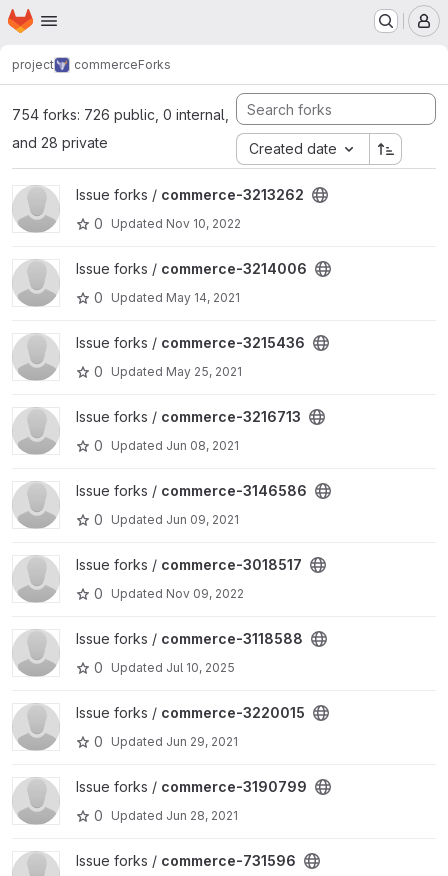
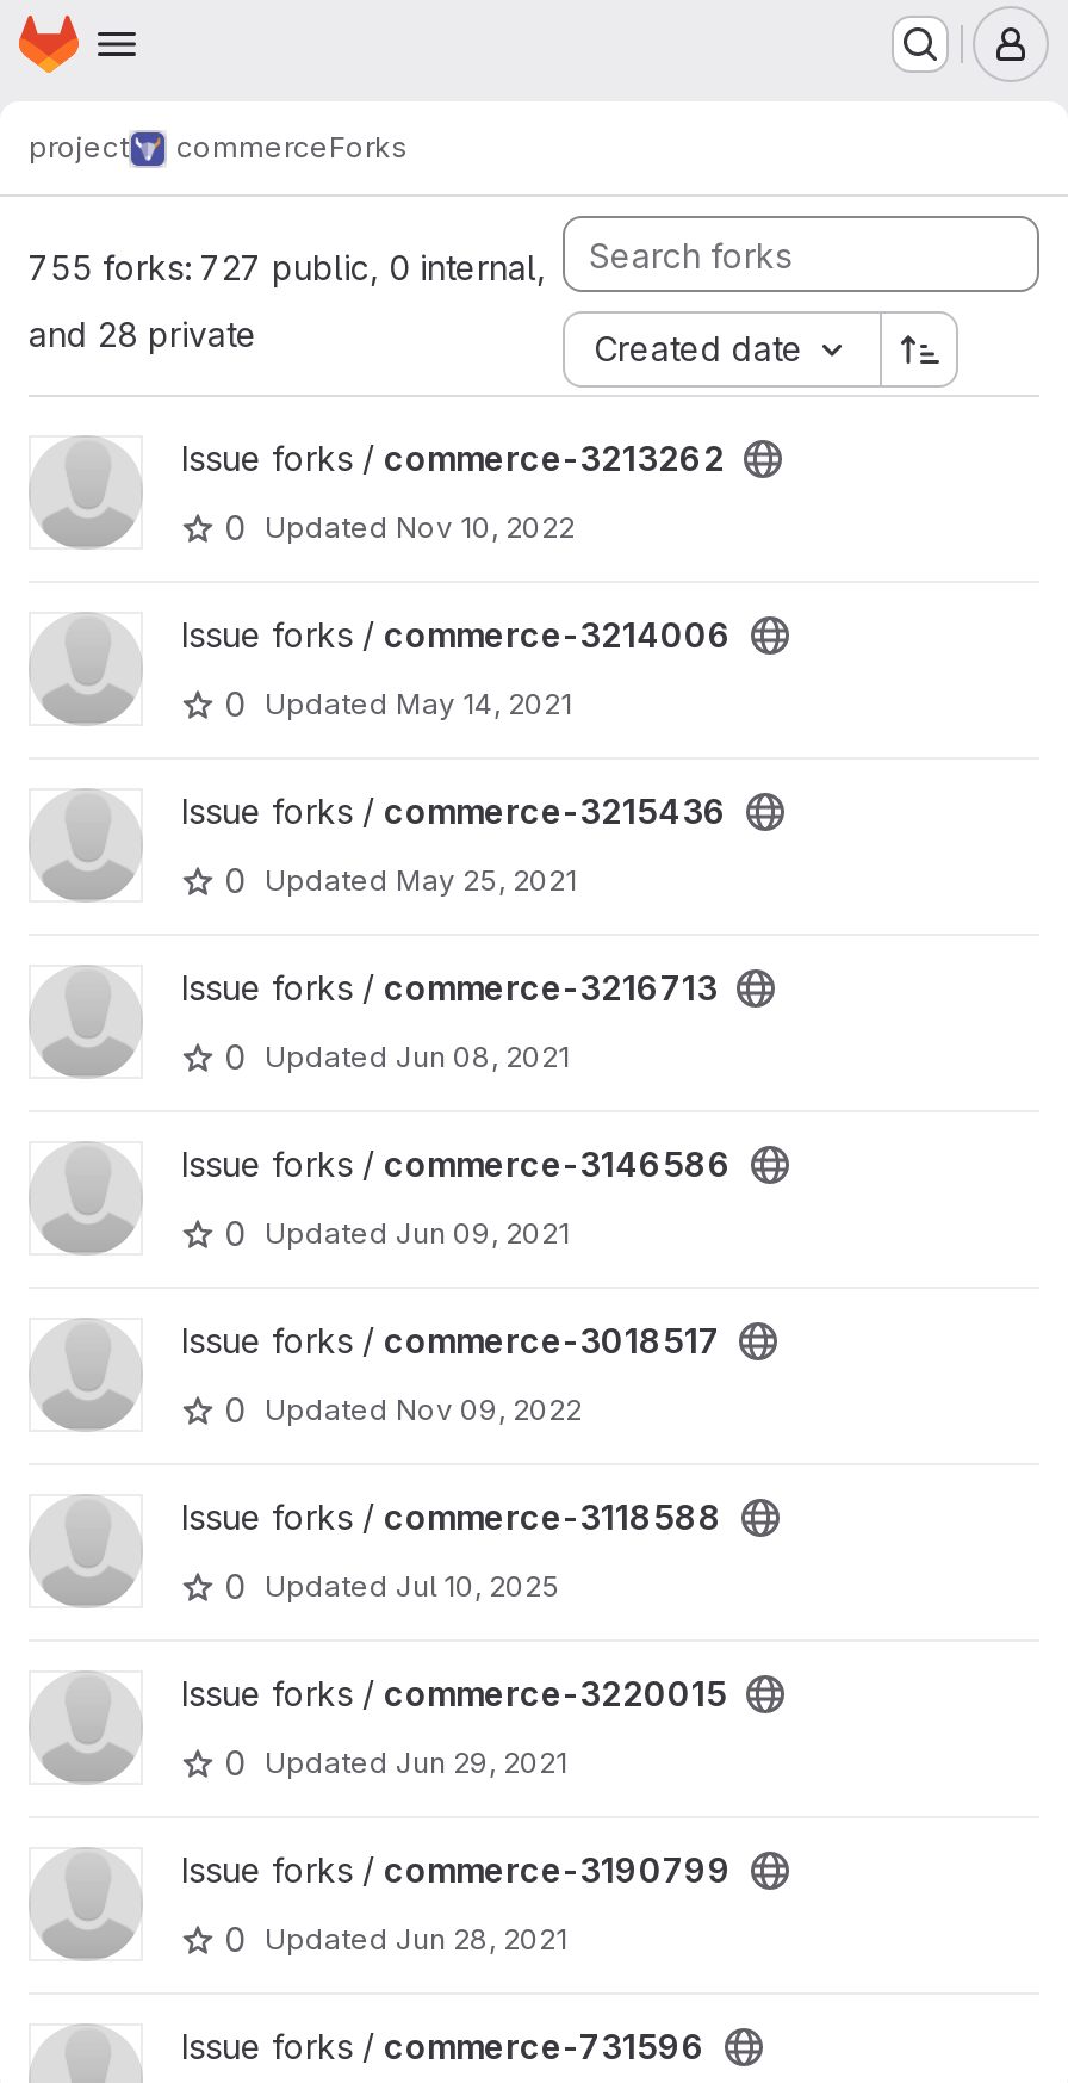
[12,106,229,123] 754 forks: 726 public, 0 internal, -> [29,247,546,287] 755 forks: 727 public, 0 internal,

